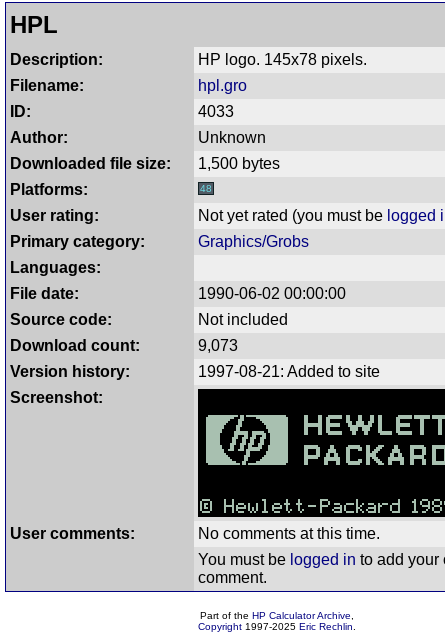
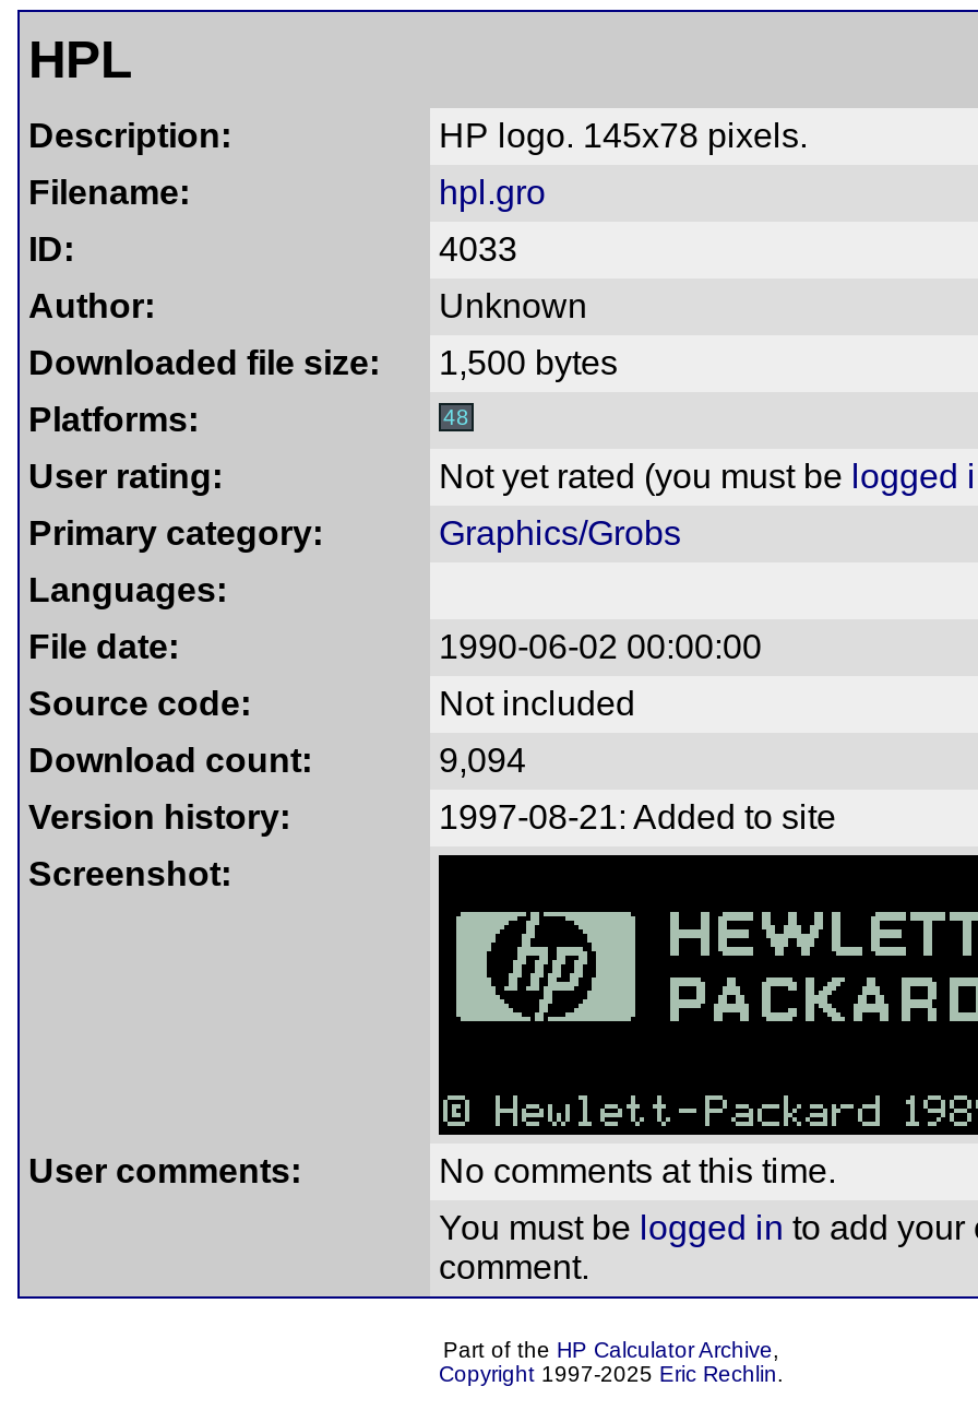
[198,337,238,354] 9,073 -> [439,742,526,779] 9,094

